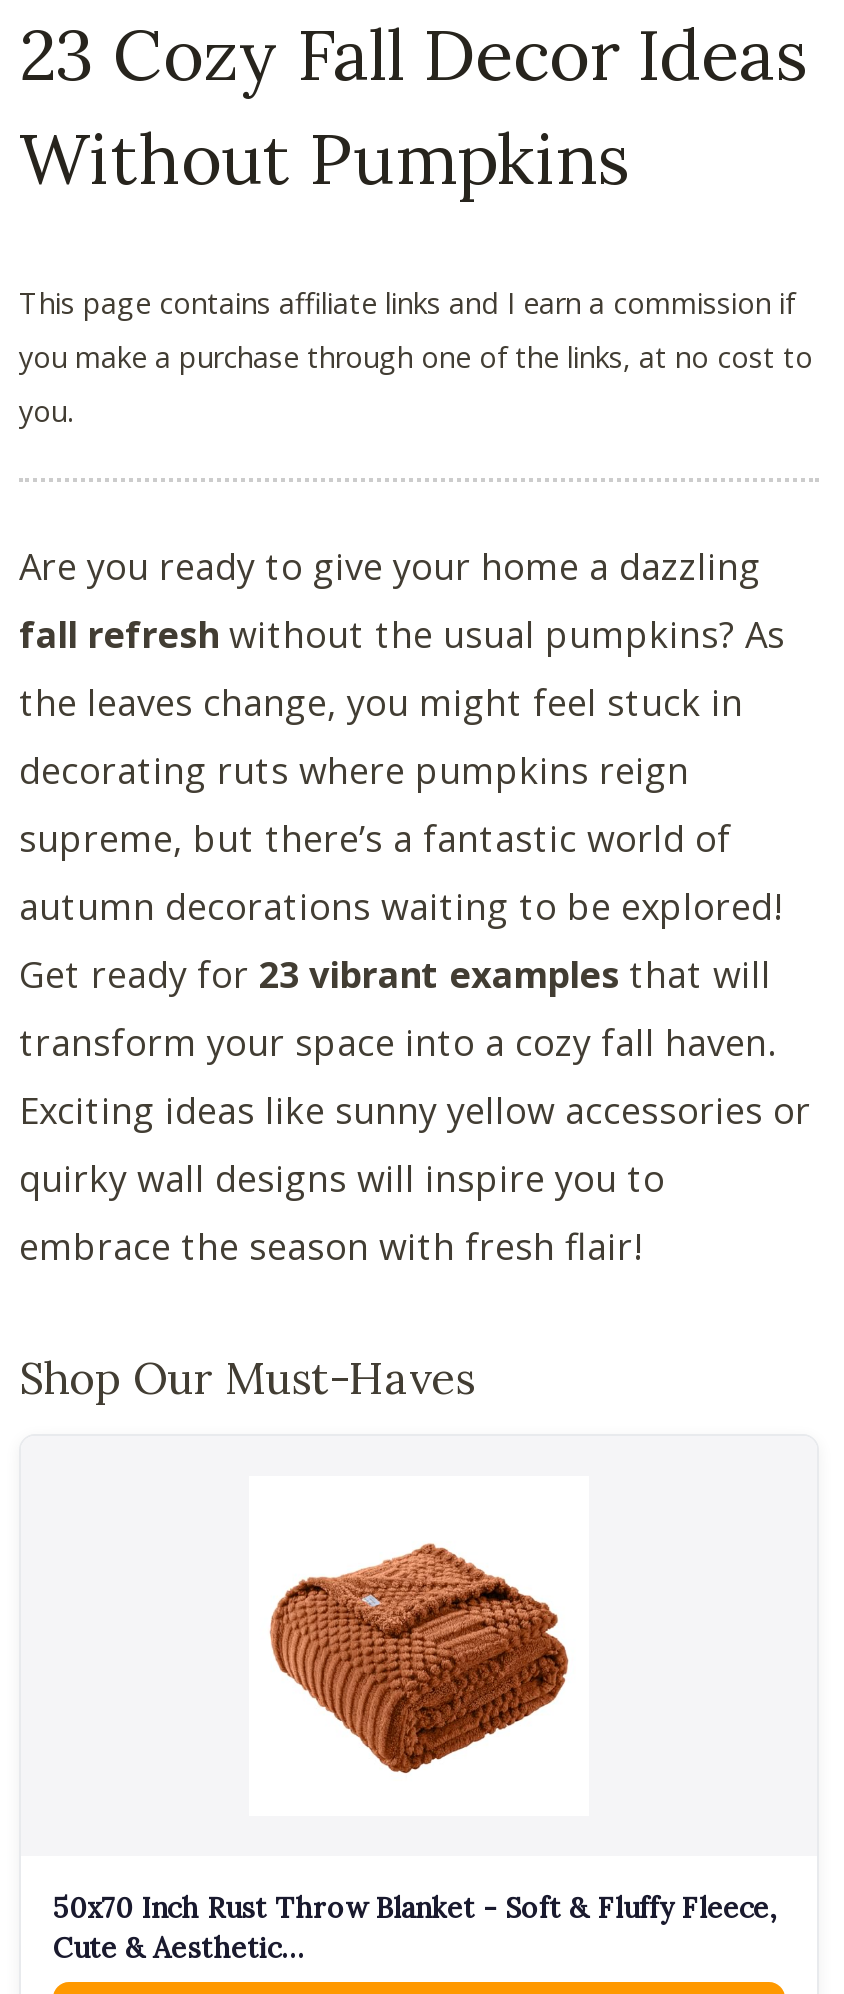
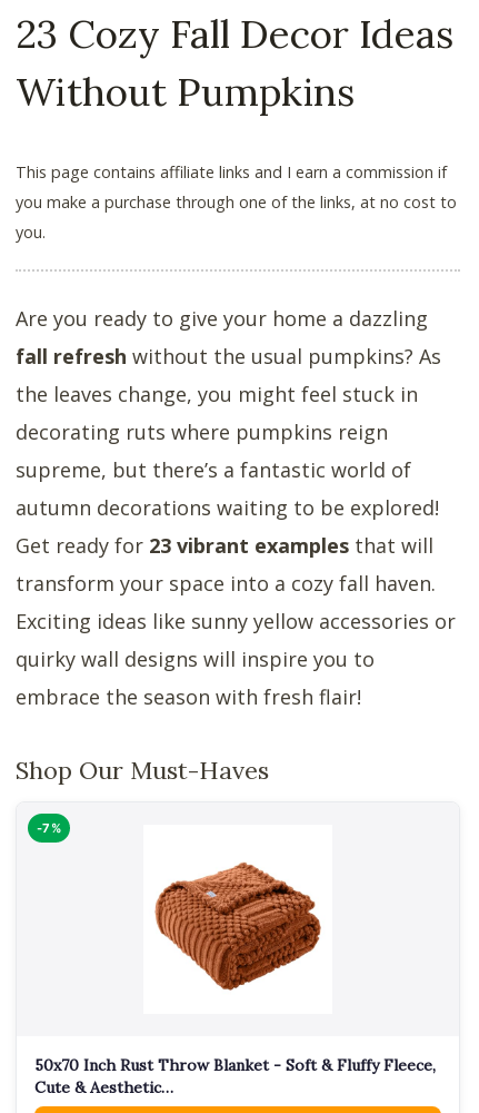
none -> [37,821,61,836] -7%

